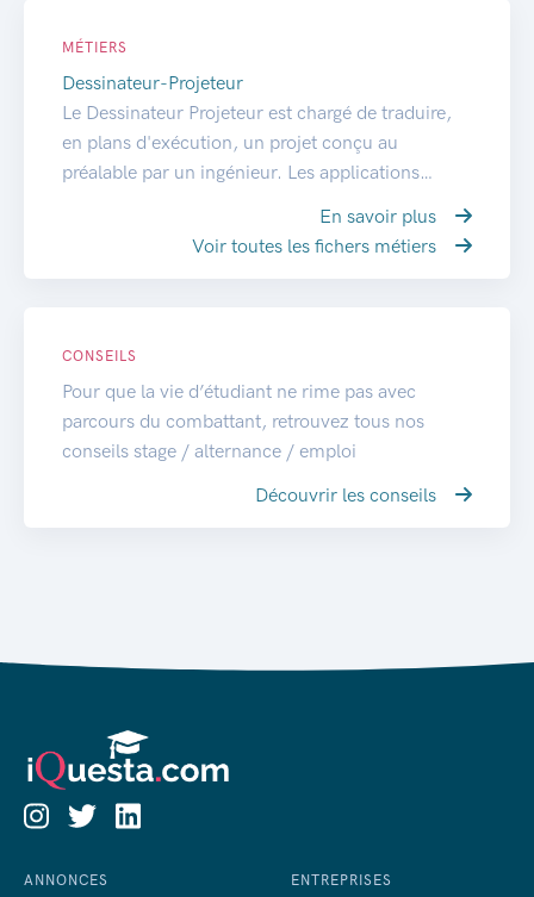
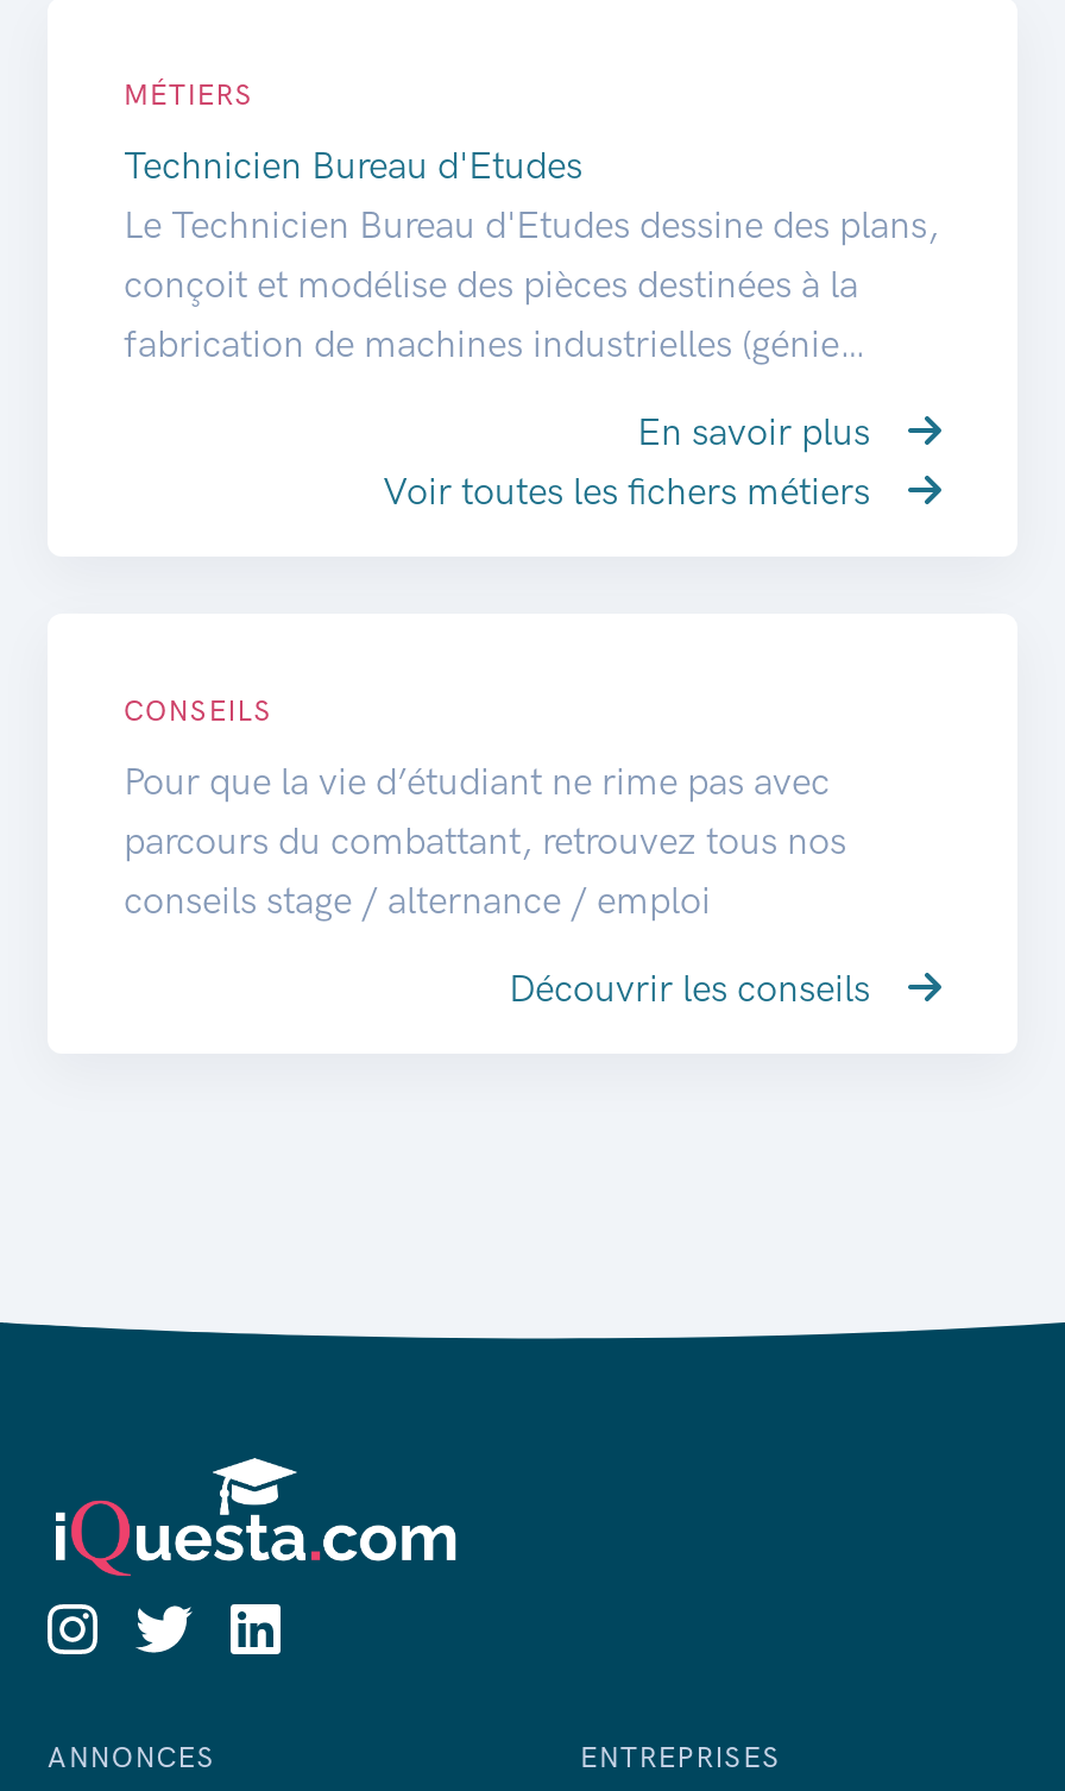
[62,71,452,183] Dessinateur-Projeteur | Le Dessinateur Projeteur est chargé de traduire, | en plans d'exécution, un projet conçu au | préalable par un ingénieur. Les applications… -> [124,143,939,366] Technicien Bureau d'Etudes | Le Technicien Bureau d'Etudes dessine des plans, | conçoit et modélise des pièces destinées à la | fabrication de machines industrielles (génie…

